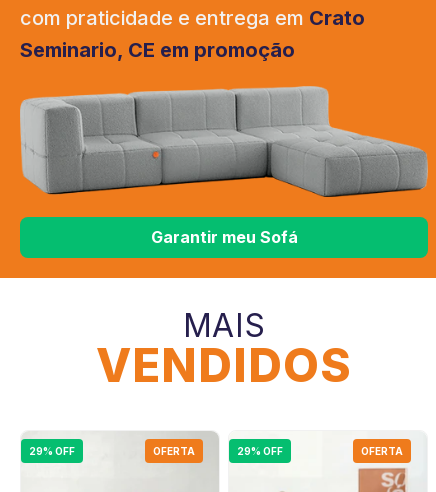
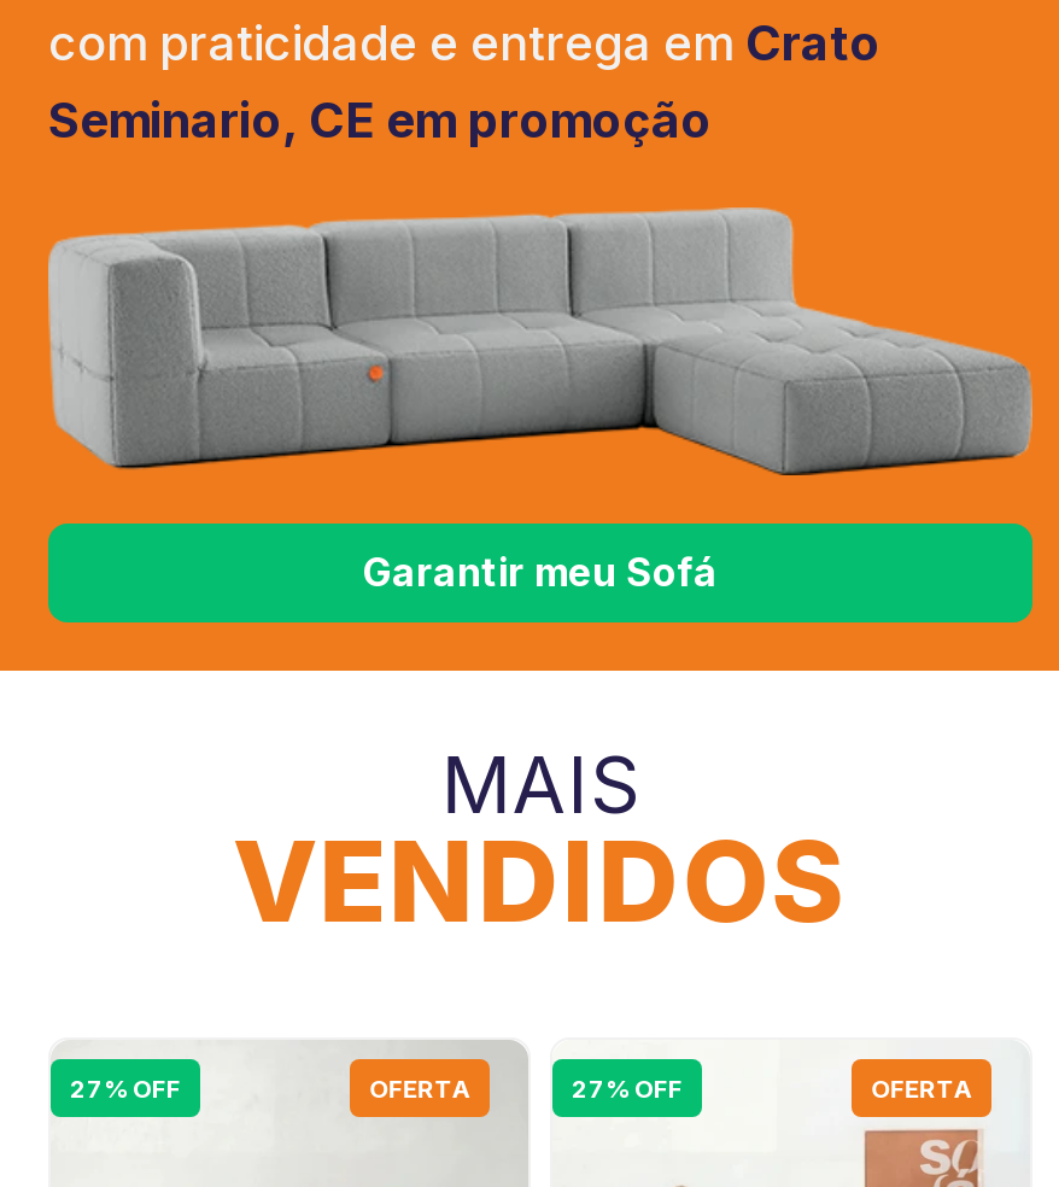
[29,445,75,457] 29% OFF -> [70,1074,181,1103] 27% OFF
[237,445,283,457] 29% OFF -> [572,1074,683,1103] 27% OFF

